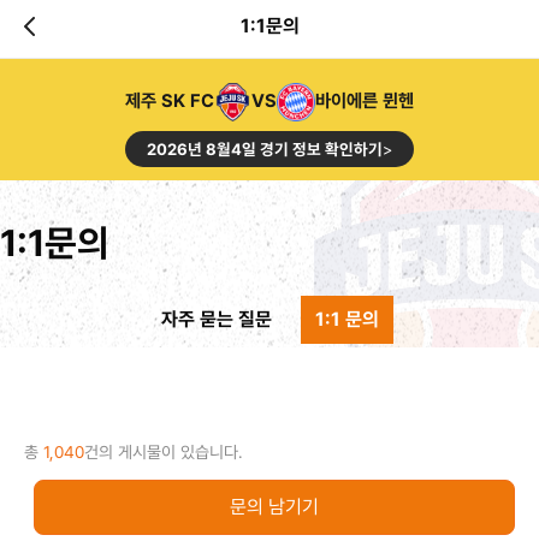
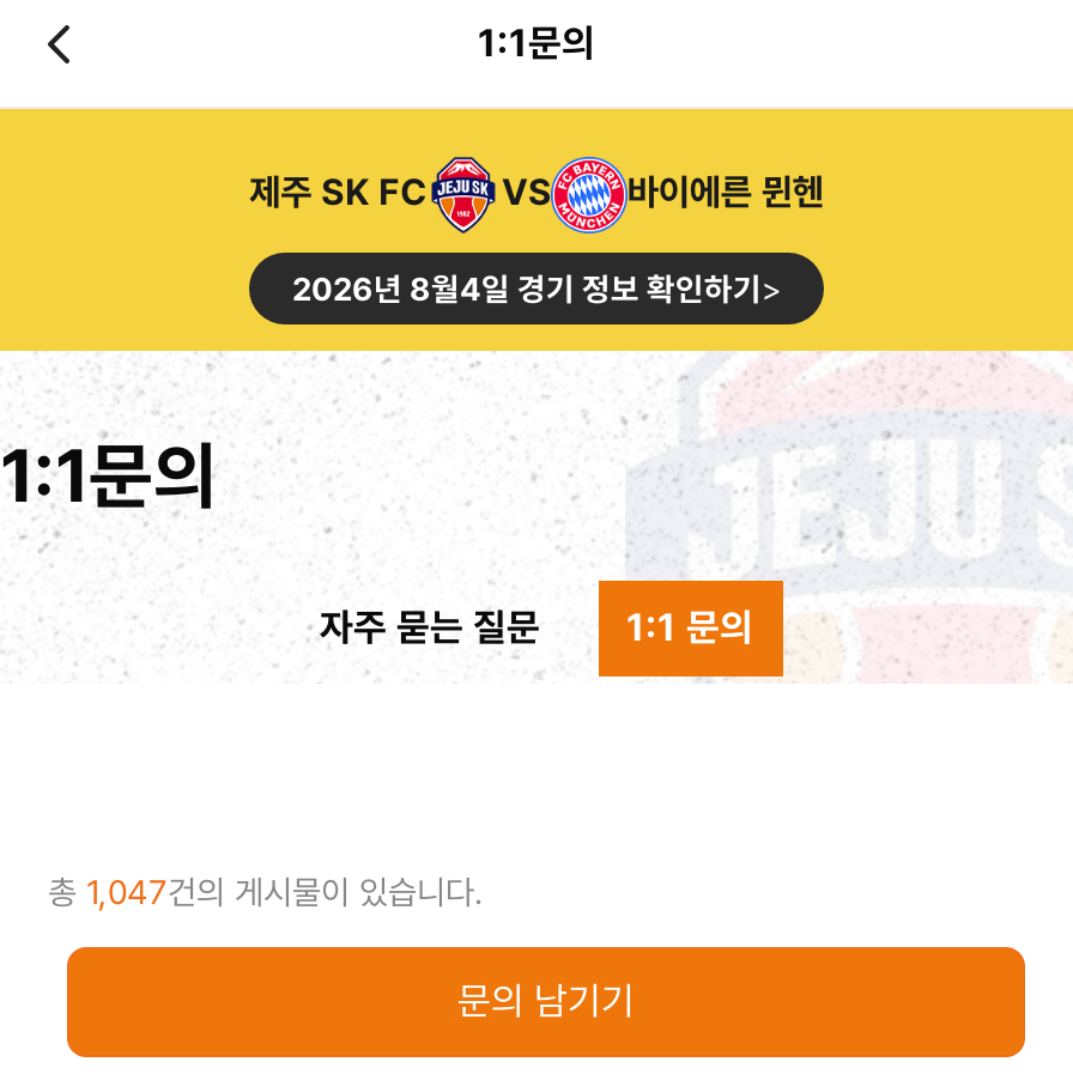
[24,442,243,461] 총 1,040건의 게시물이 있습니다. -> [48,872,484,911] 총 1,047건의 게시물이 있습니다.

